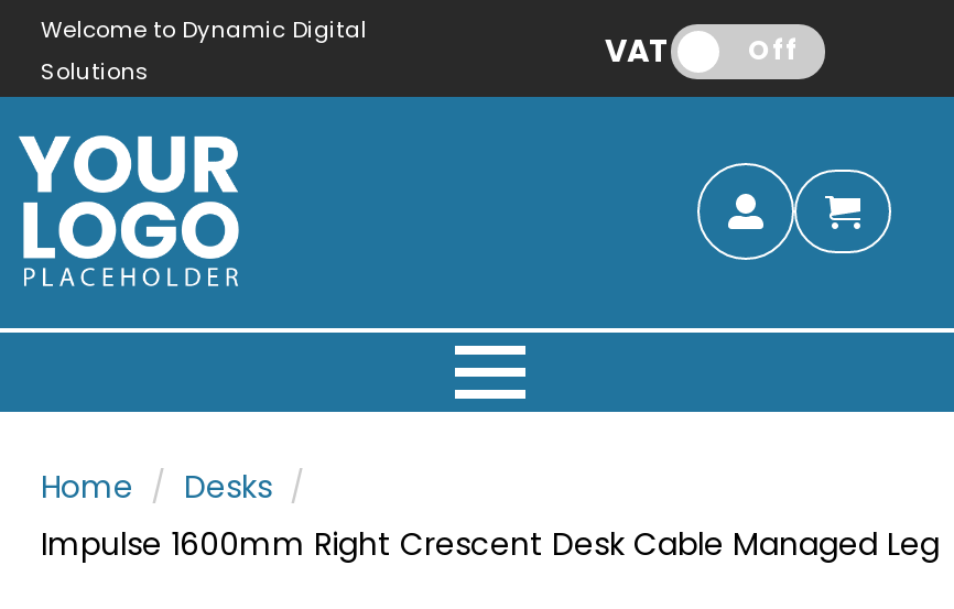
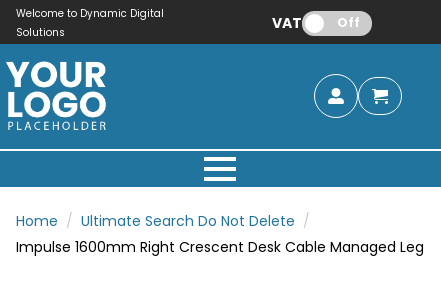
[184,464,272,508] Desks -> [81,211,295,231] Ultimate Search Do Not Delete

